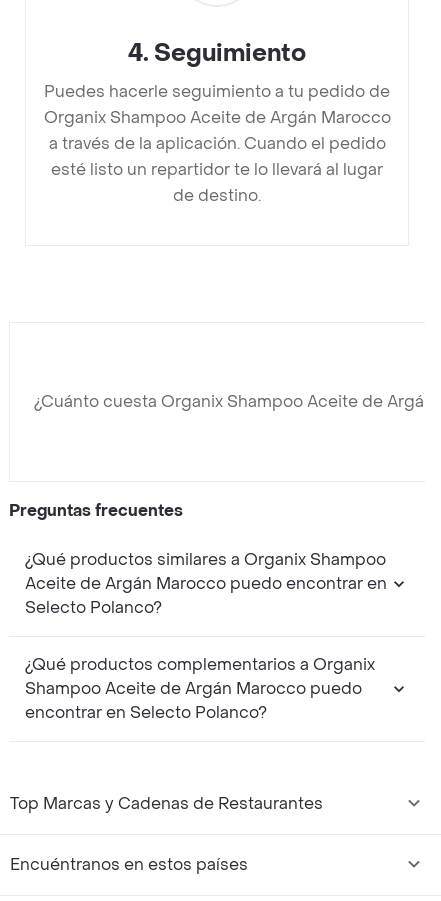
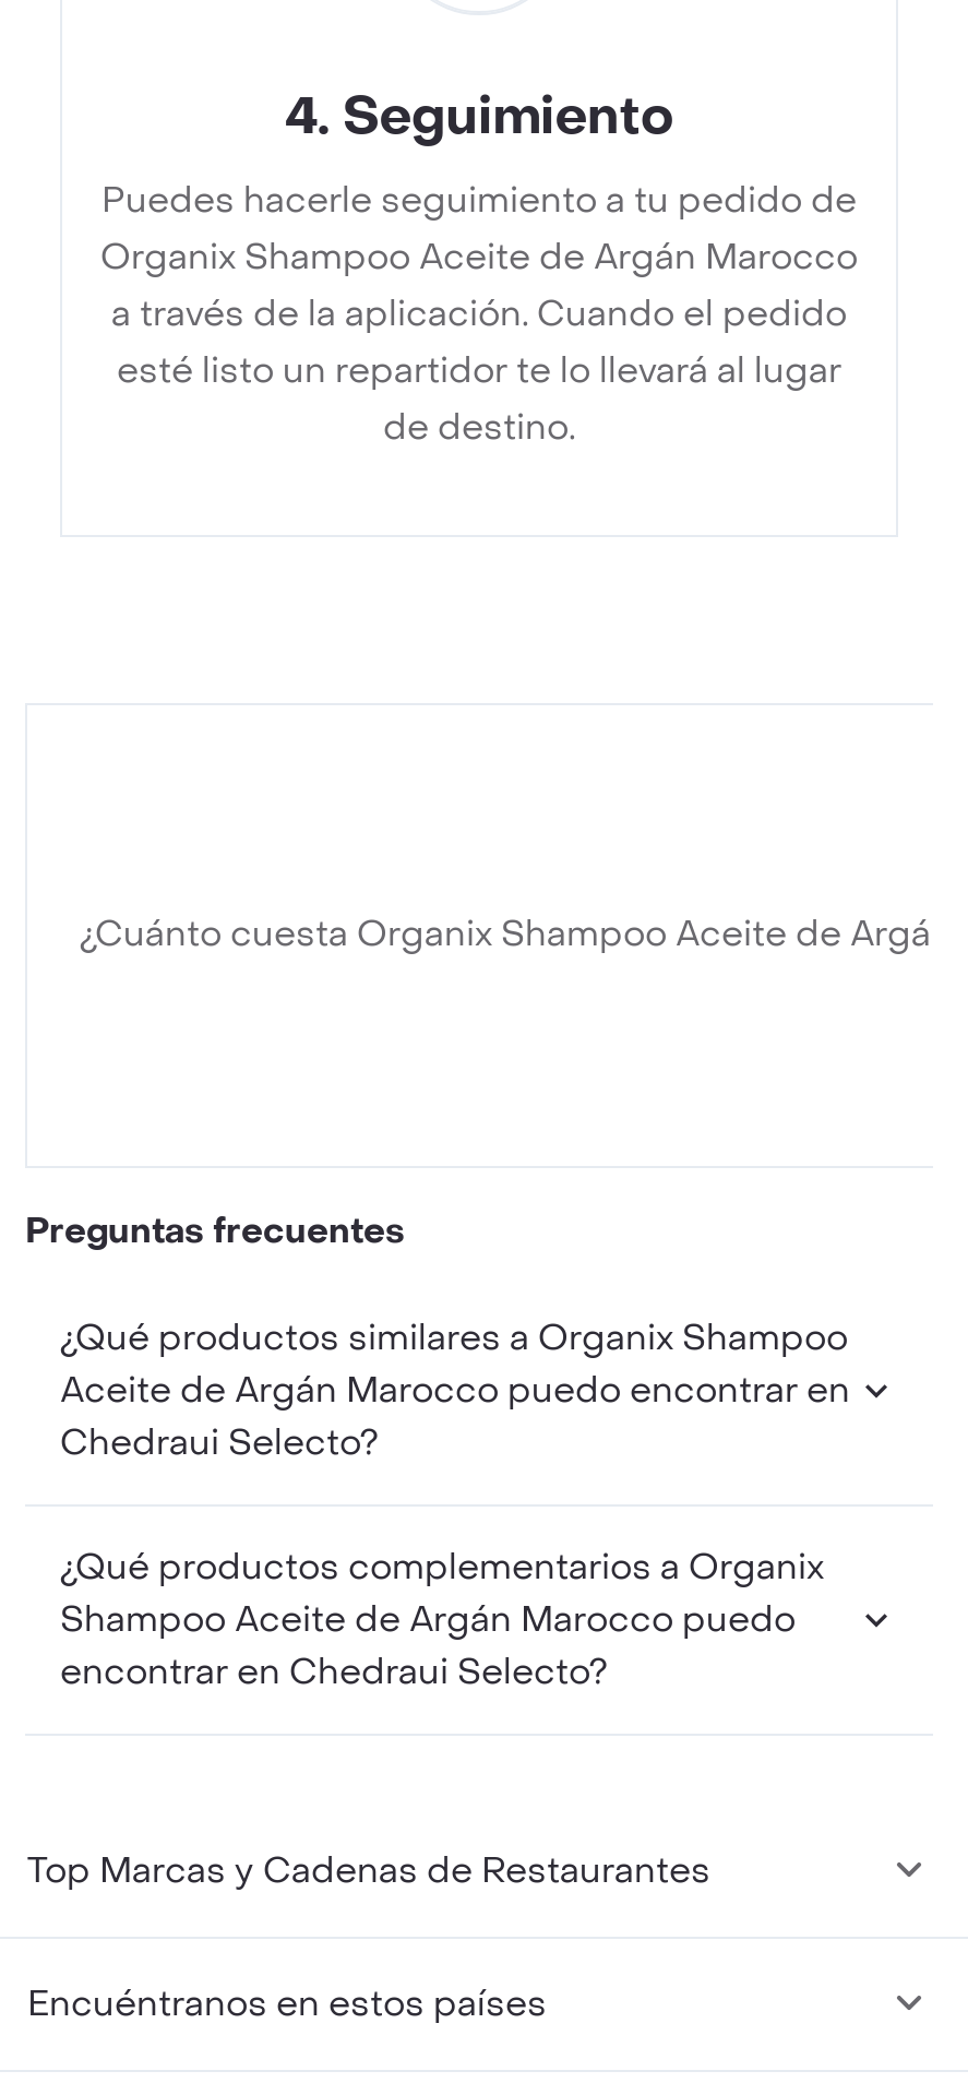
[25,597,162,618] Selecto Polanco? -> [60,1419,379,1465] Chedraui Selecto?
[25,702,267,723] encontrar en Selecto Polanco? -> [60,1649,608,1695] encontrar en Chedraui Selecto?

